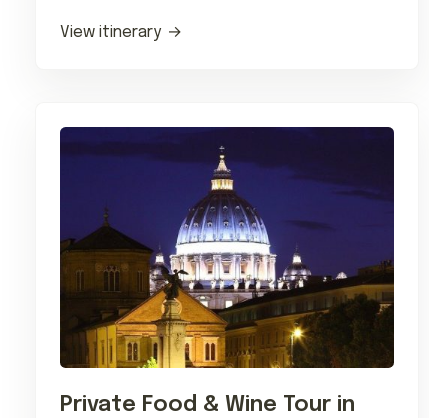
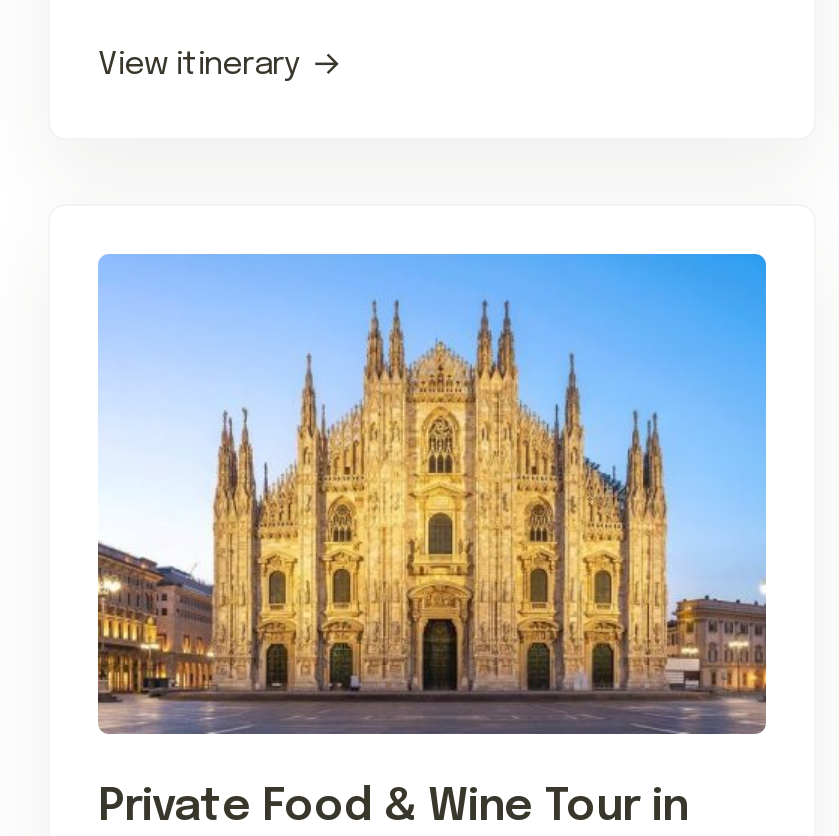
[59,126,395,369] [image] -> [96,252,768,736] [image]

